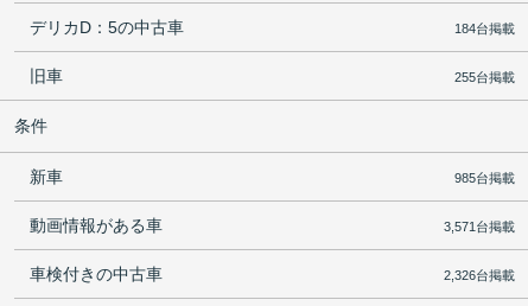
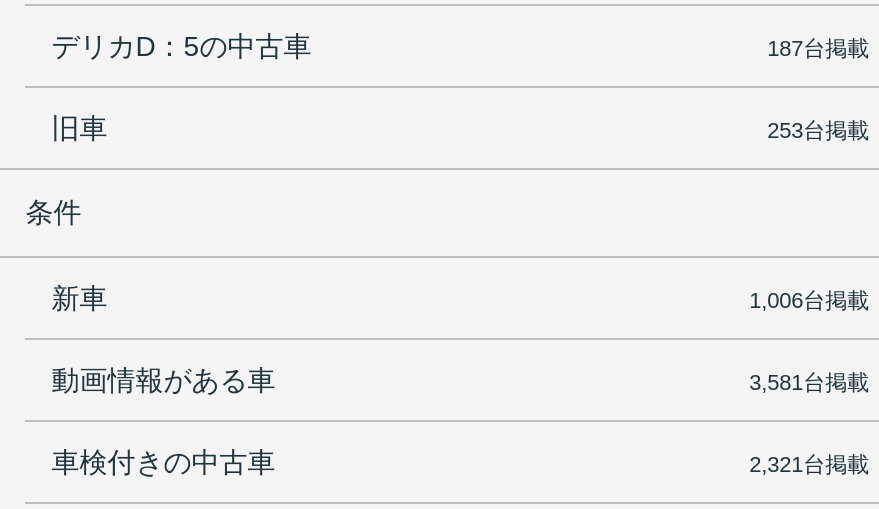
[455,22,515,36] 184台掲載 -> [767,37,869,61] 187台掲載
[455,71,515,85] 255台掲載 -> [767,119,869,143] 253台掲載
[455,171,515,186] 985台掲載 -> [749,289,869,313] 1,006台掲載
[444,220,515,234] 3,571台掲載 -> [749,371,869,395] 3,581台掲載
[444,269,515,283] 2,326台掲載 -> [749,453,869,477] 2,321台掲載

